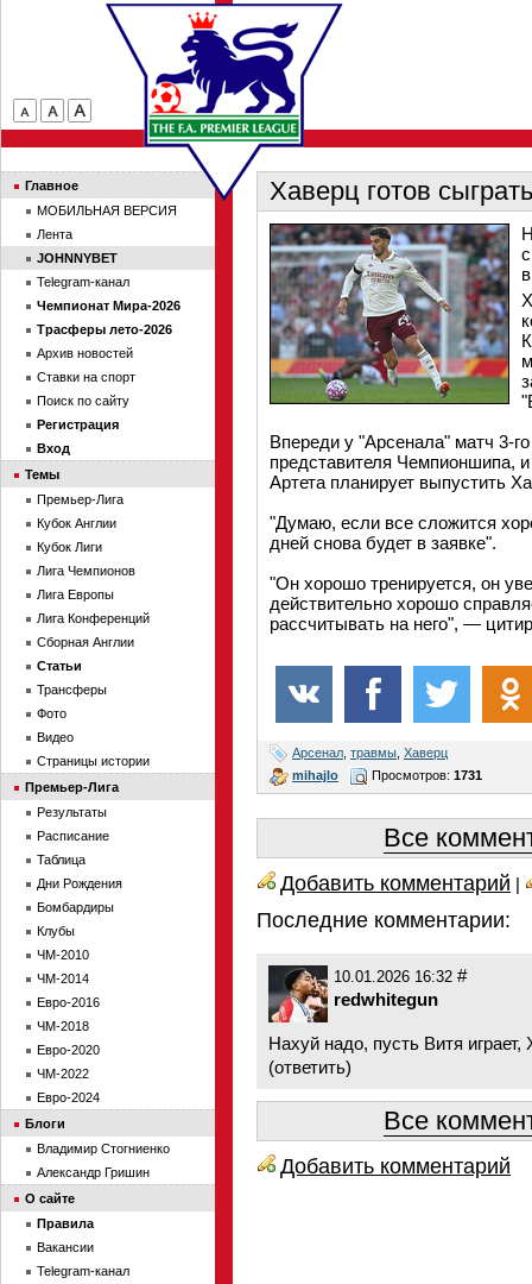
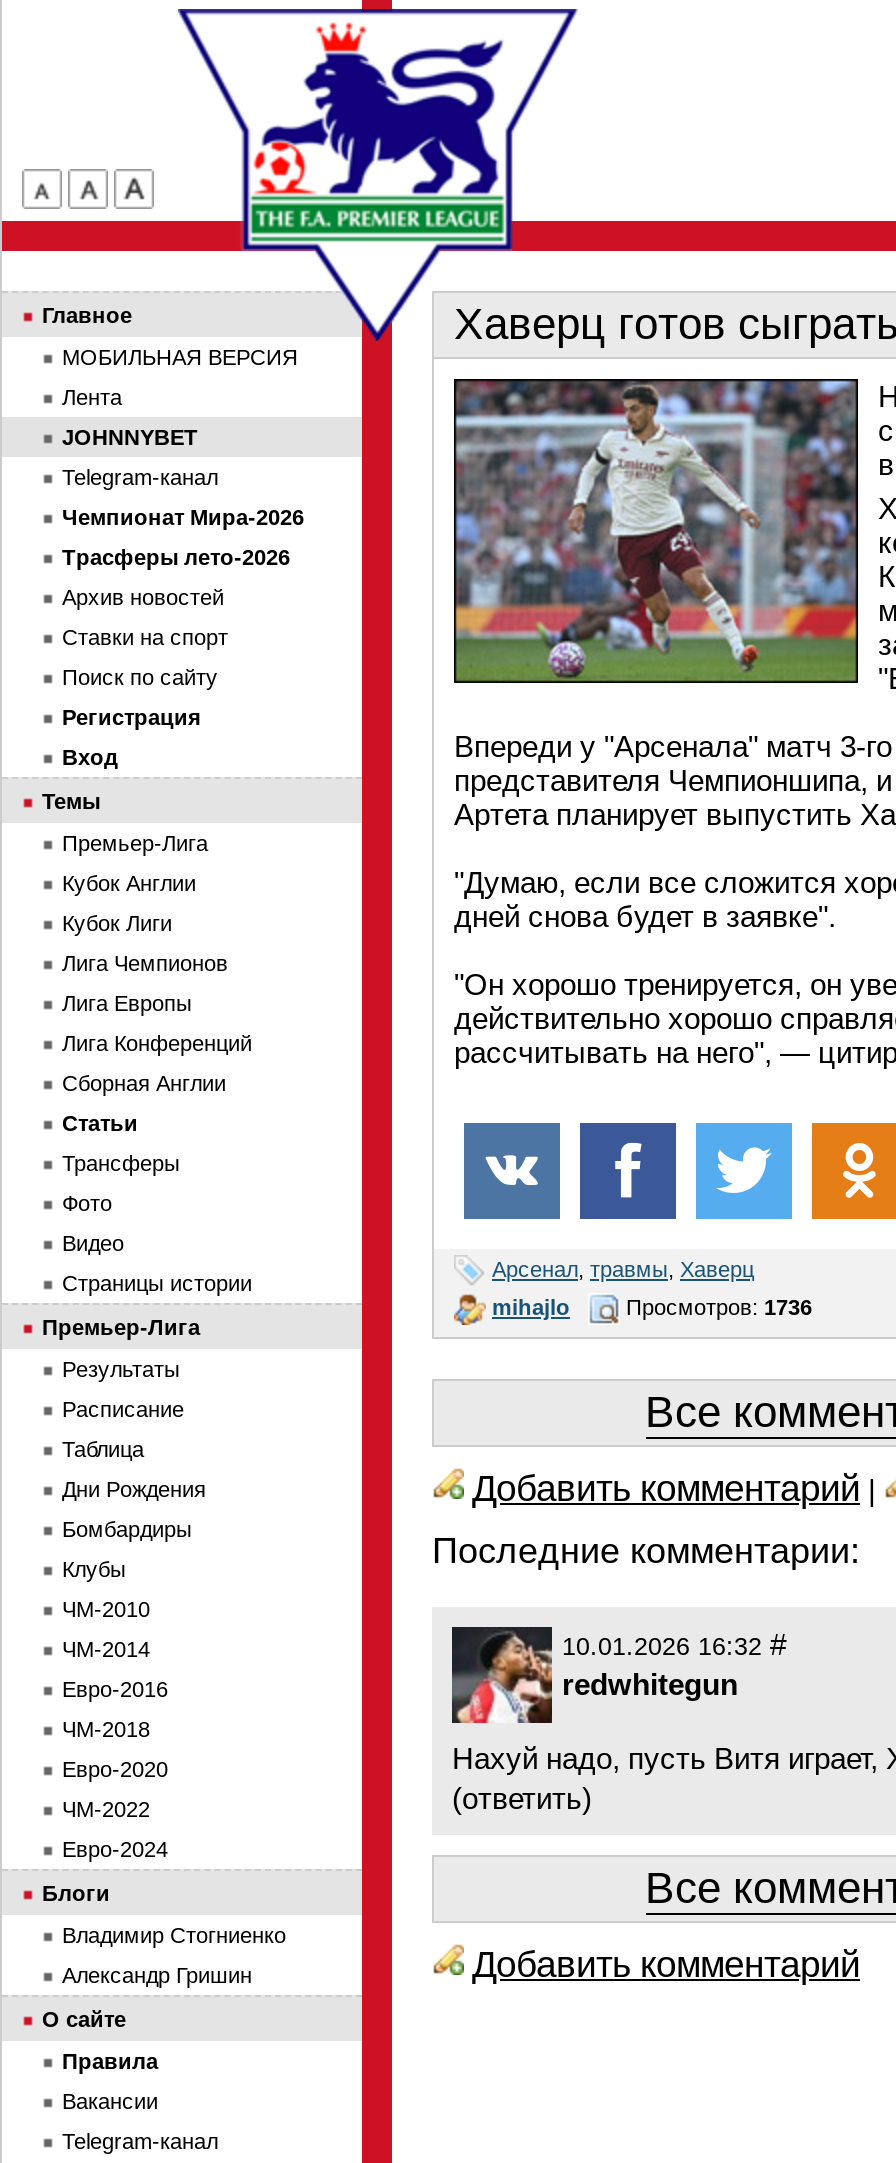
[368,768,482,782] Просмотров: 1731 -> [620,1295,812,1319] Просмотров: 1736

